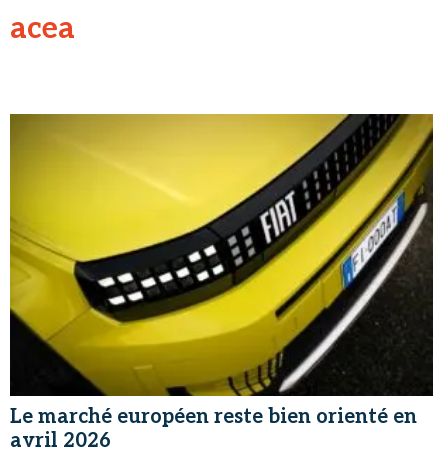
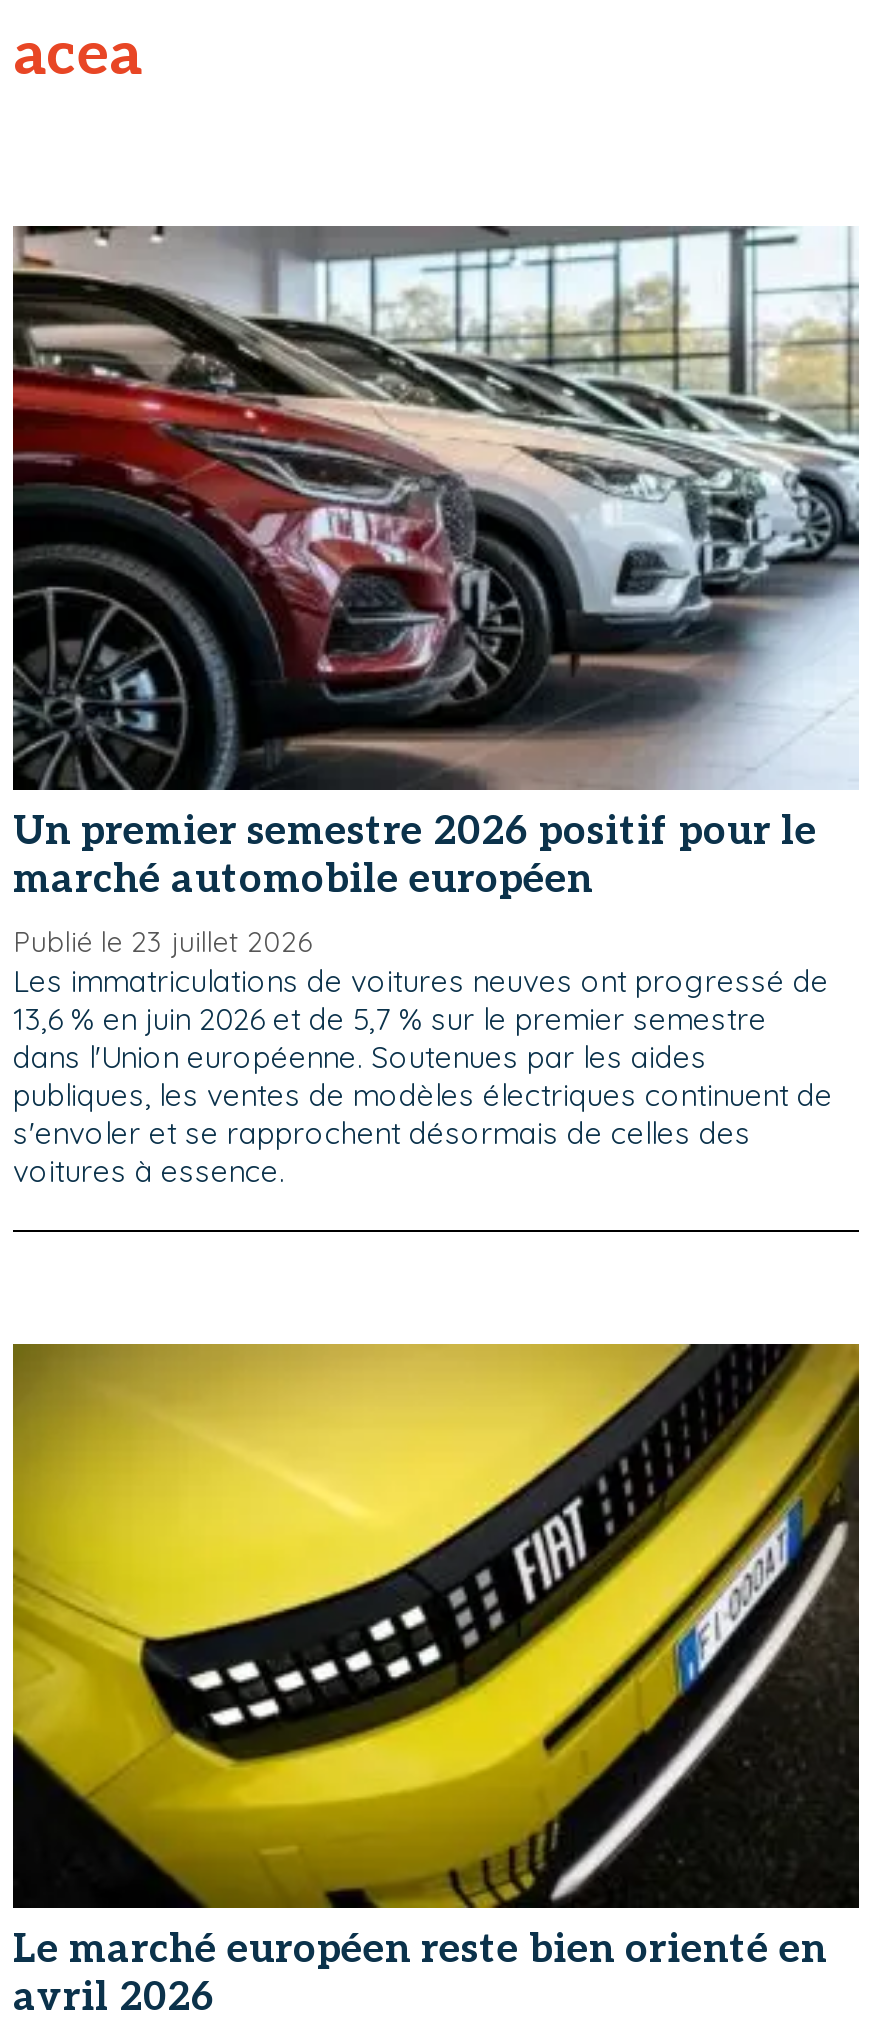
none -> [11,224,861,1190] [image] | Un premier semestre 2026 positif pour le | marché automobile européen | Publié le 23 juillet 2026 | Les immatriculations de voitures neuves ont progressé de | 13,6 % en juin 2026 et de 5,7 % sur le premier semestre | dans l'Union européenne. Soutenues par les aides | publiques, les ventes de modèles électriques continuent de | s'envoler et se rapprochent désormais de celles des | voitures à essence.

